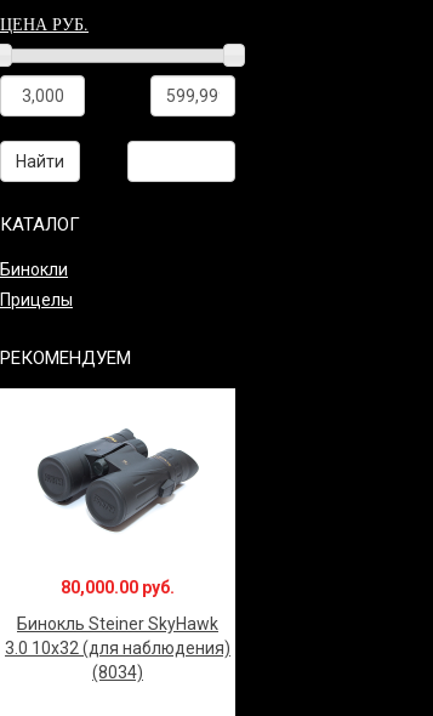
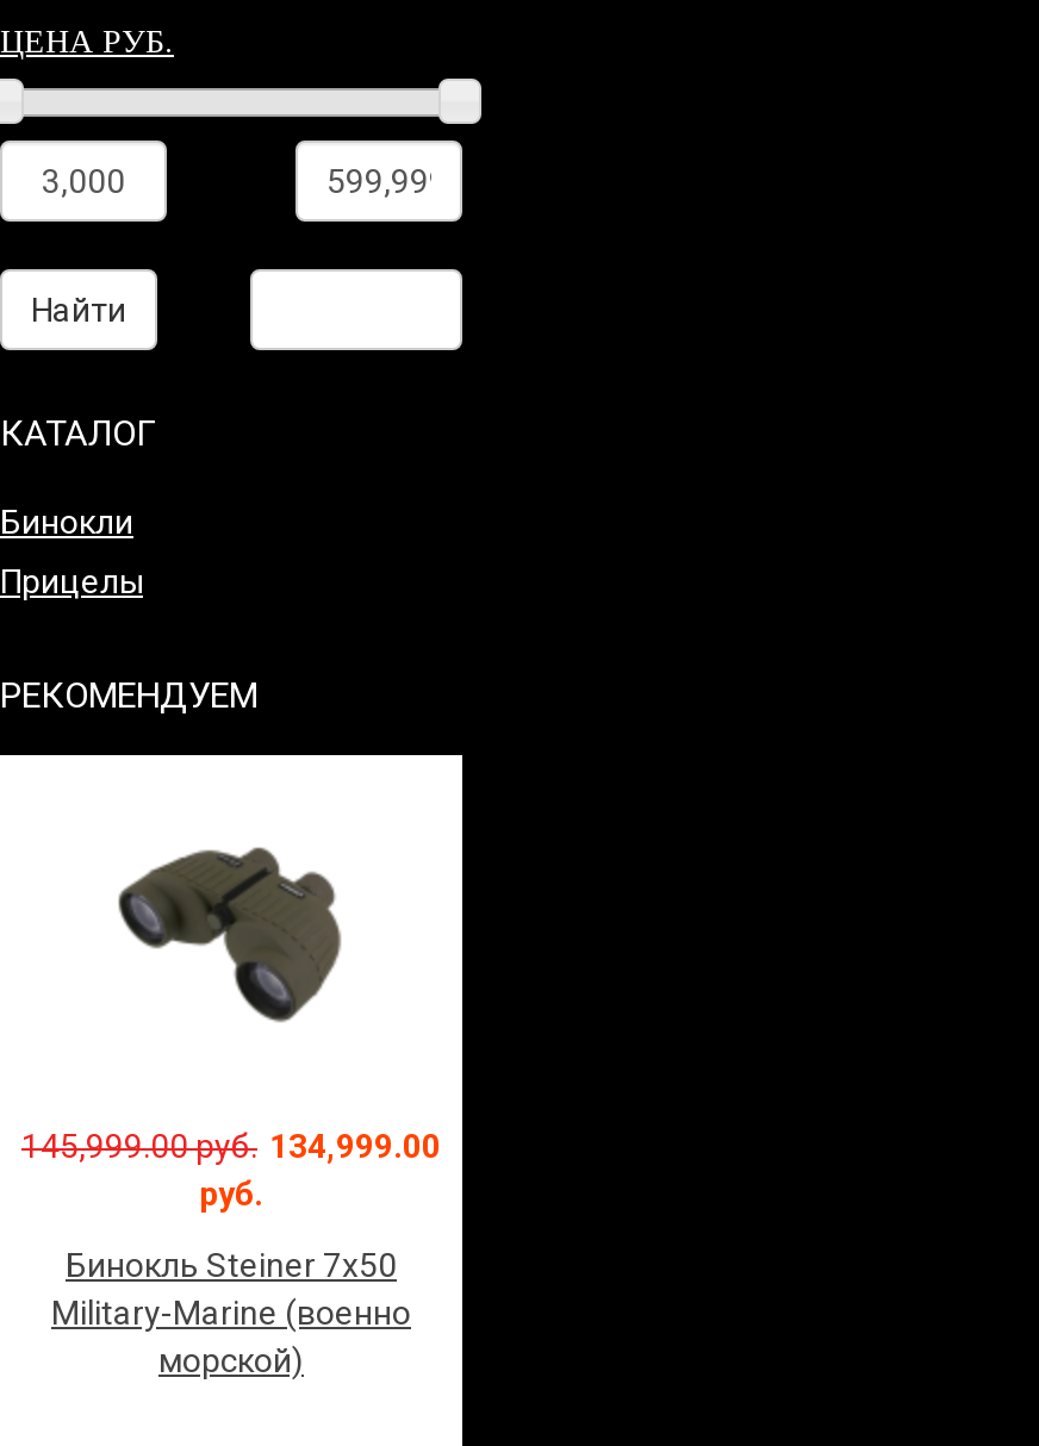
[36,428,200,597] [image] | 80,000.00 руб. -> [21,846,441,1213] [image] | 145,999.00 руб. 134,999.00 | руб.
[5,614,230,682] Бинокль Steiner SkyHawk | 3.0 10x32 (для наблюдения) | (8034) -> [51,1246,411,1380] Бинокль Steiner 7x50 | Military-Marine (военно | морской)

